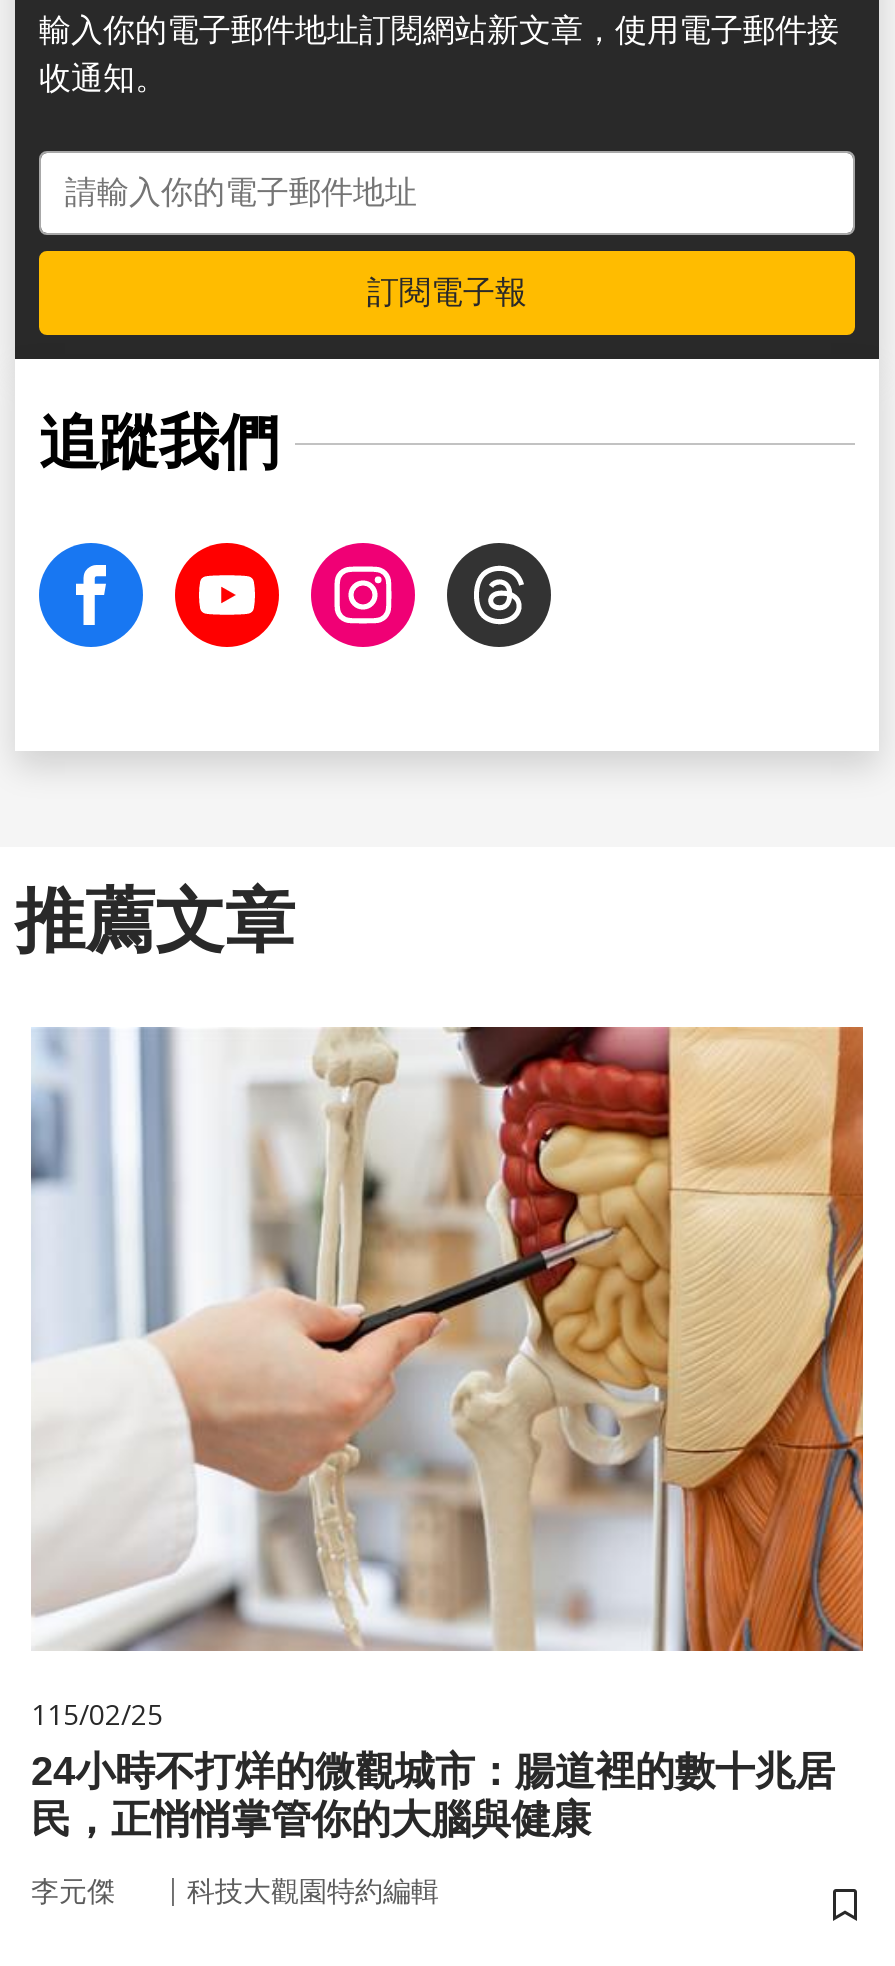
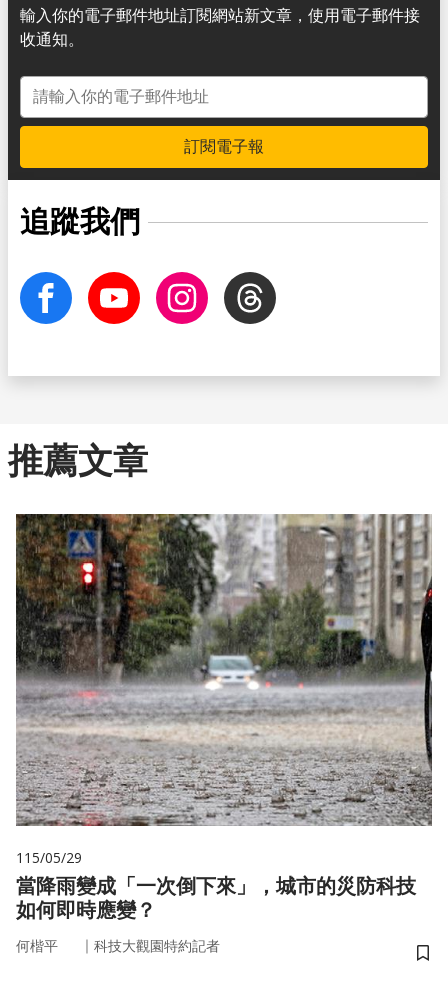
[29,1025,865,1841] [image] | 115/02/25 | 24小時不打烊的微觀城市：腸道裡的數十兆居 | 民，正悄悄掌管你的大腦與健康 -> [15,513,433,921] [image] | 115/05/29 | 當降雨變成「一次倒下來」，城市的災防科技 | 如何即時應變？
[31,1873,439,1907] 李元傑 | ｜科技大觀園特約編輯 -> [16,937,220,954] 何楷平 | ｜科技大觀園特約記者

